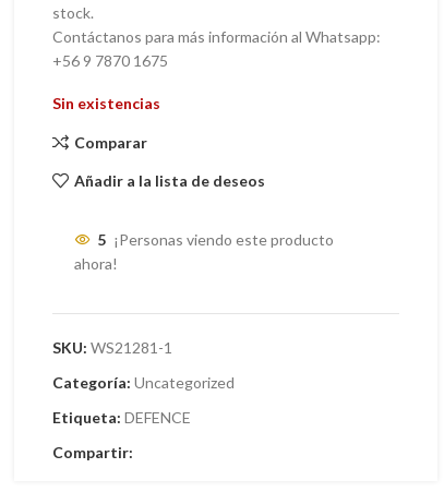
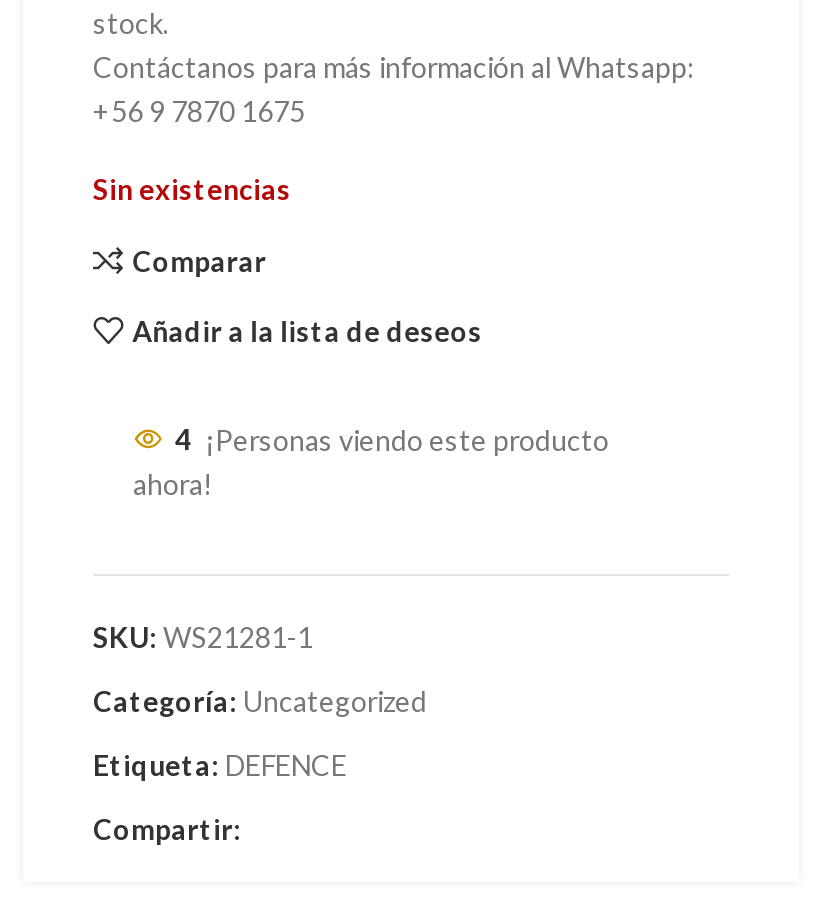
[97,231,334,249] 5 ¡Personas viendo este producto -> [175,423,609,457] 4 ¡Personas viendo este producto

